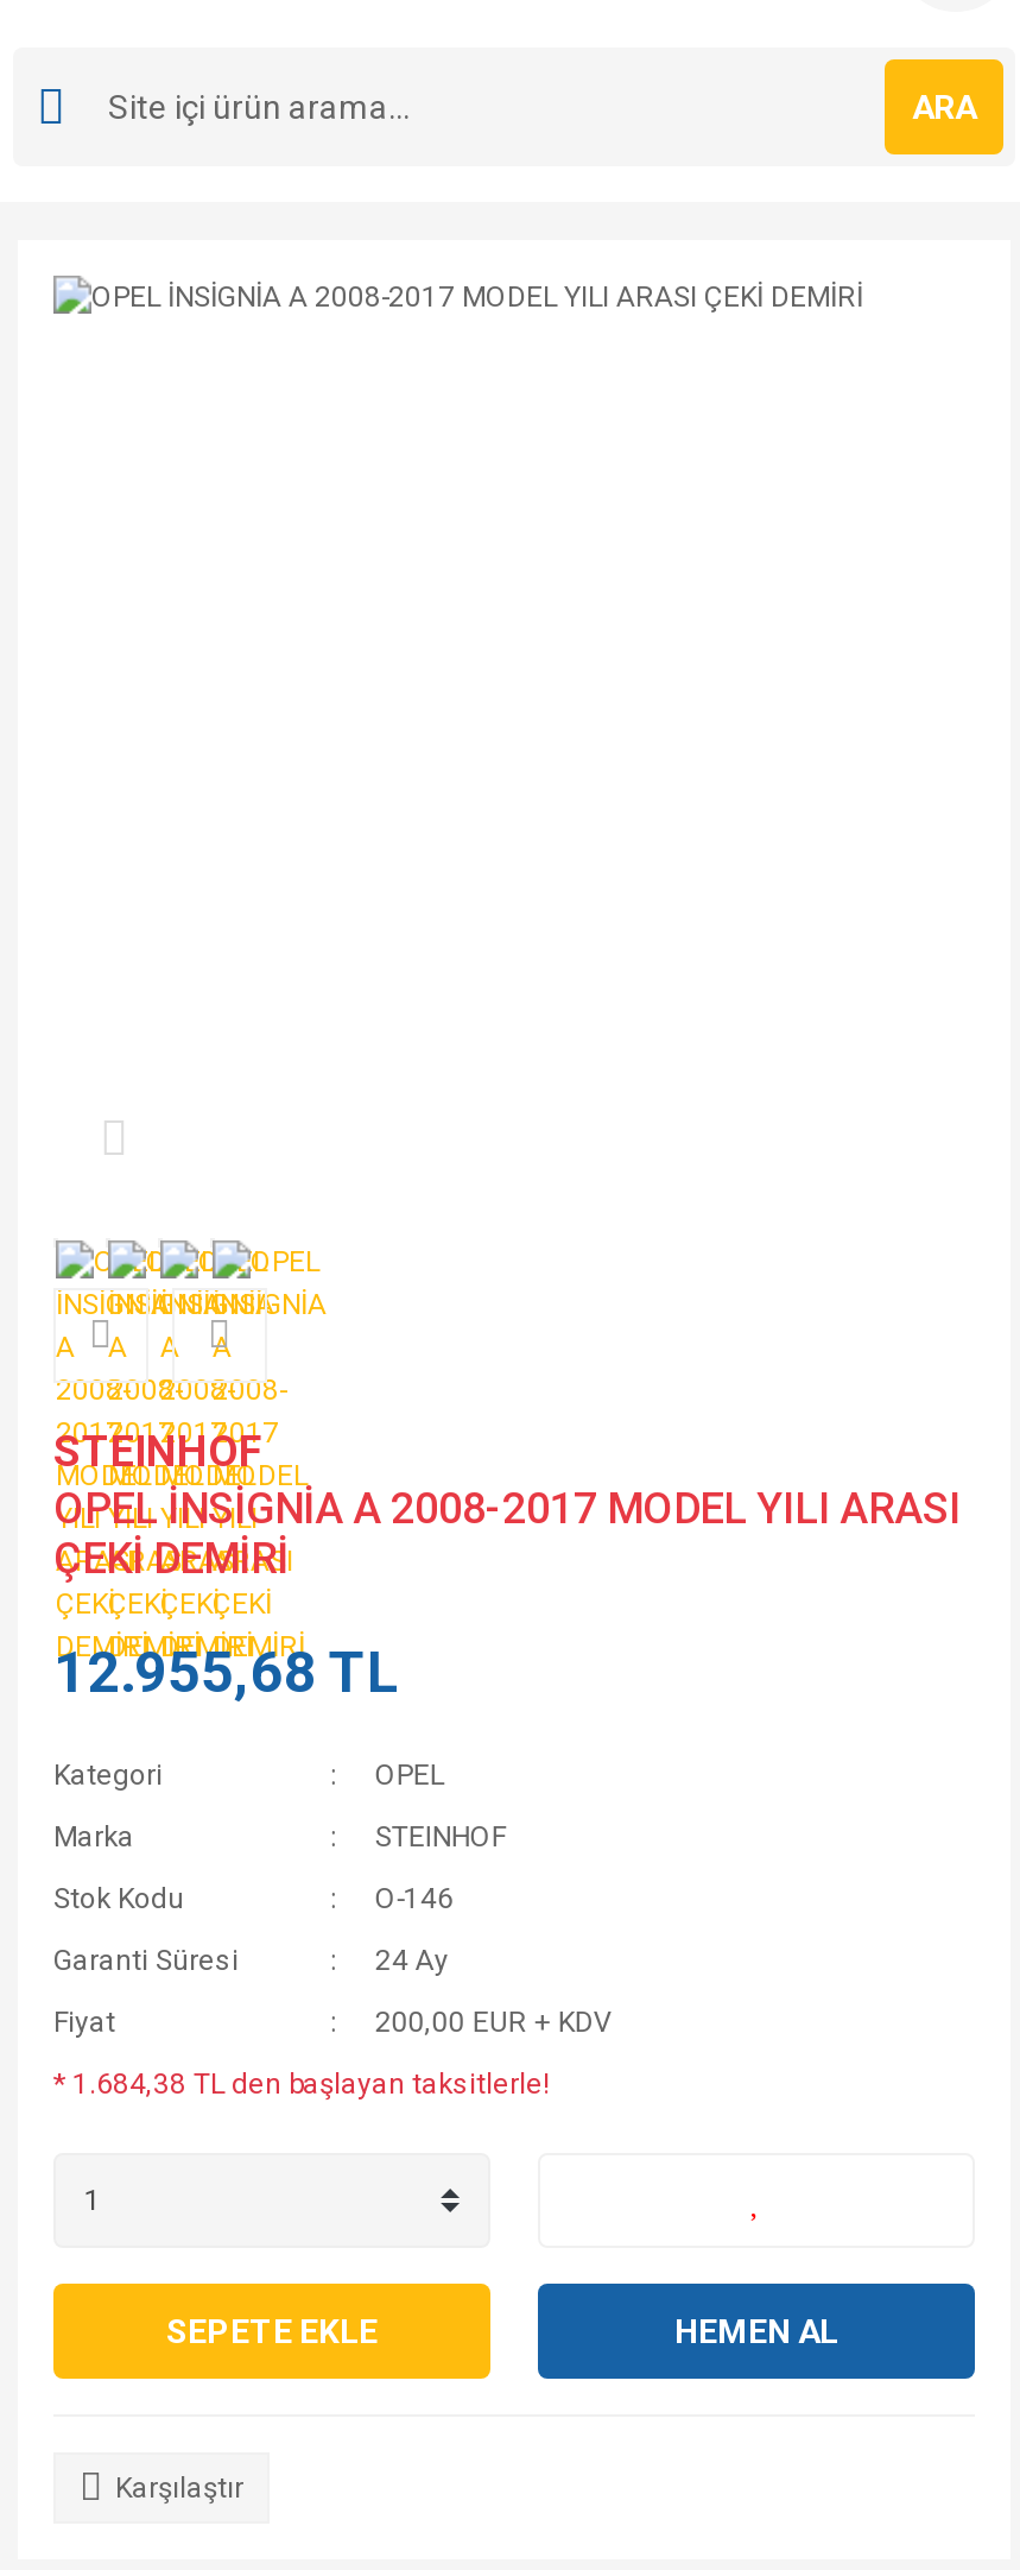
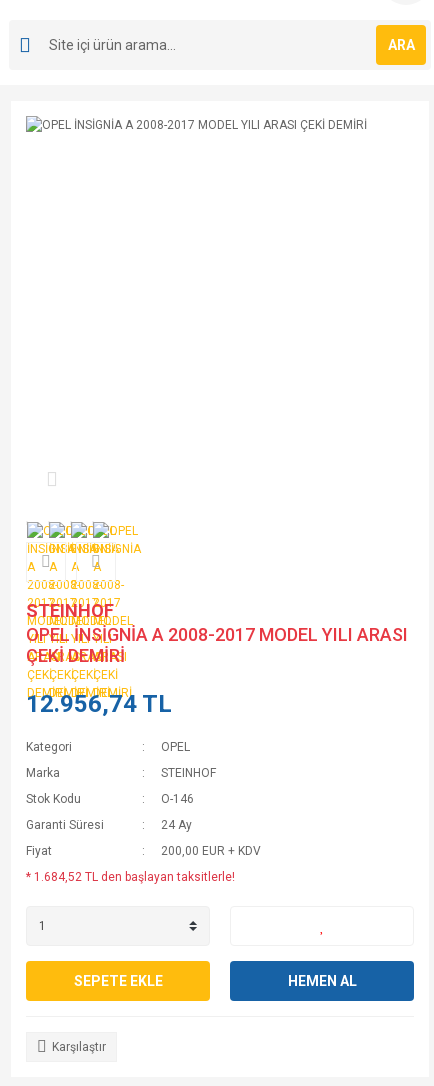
[53,1640,400,1706] 12.955,68 TL -> [26,690,172,718] 12.956,74 TL
[53,2067,550,2101] * 1.684,38 TL den başlayan taksitlerle! -> [26,870,235,884] * 1.684,52 TL den başlayan taksitlerle!

